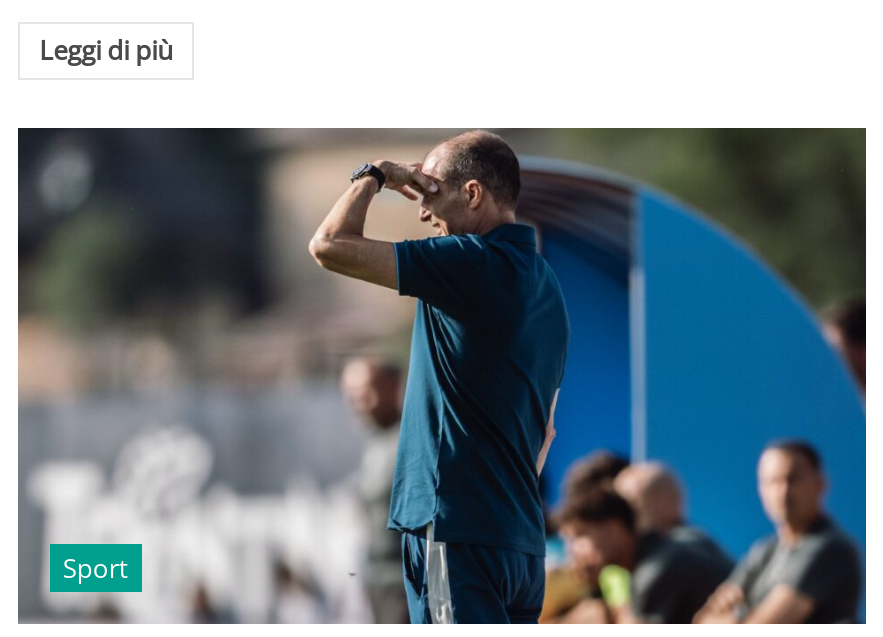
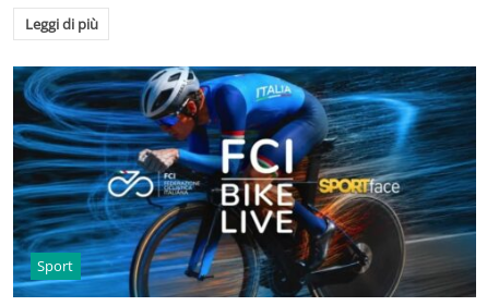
[16,125,866,625] [image] -> [12,65,477,298] [image]

